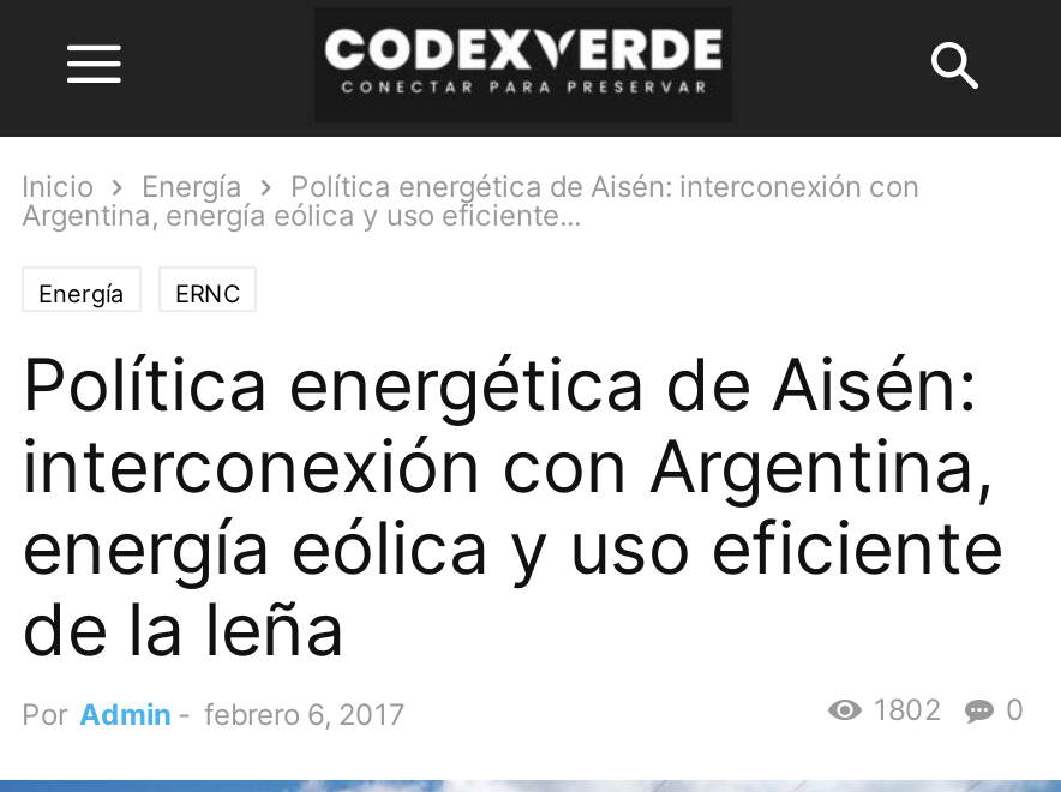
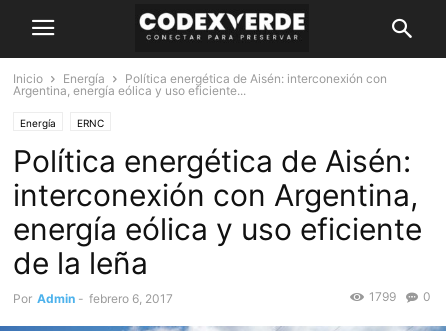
[874,691,1025,727] 1802 0 -> [369,289,431,304] 1799 0

